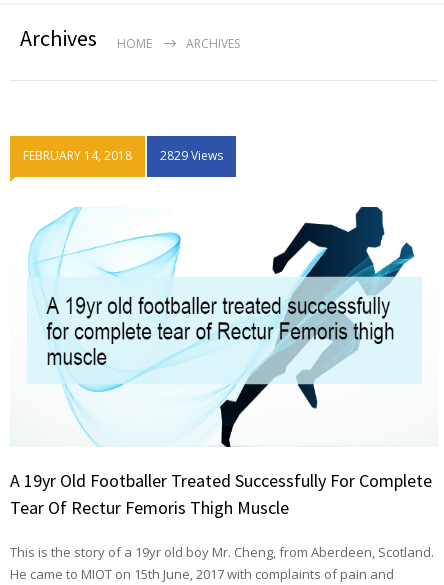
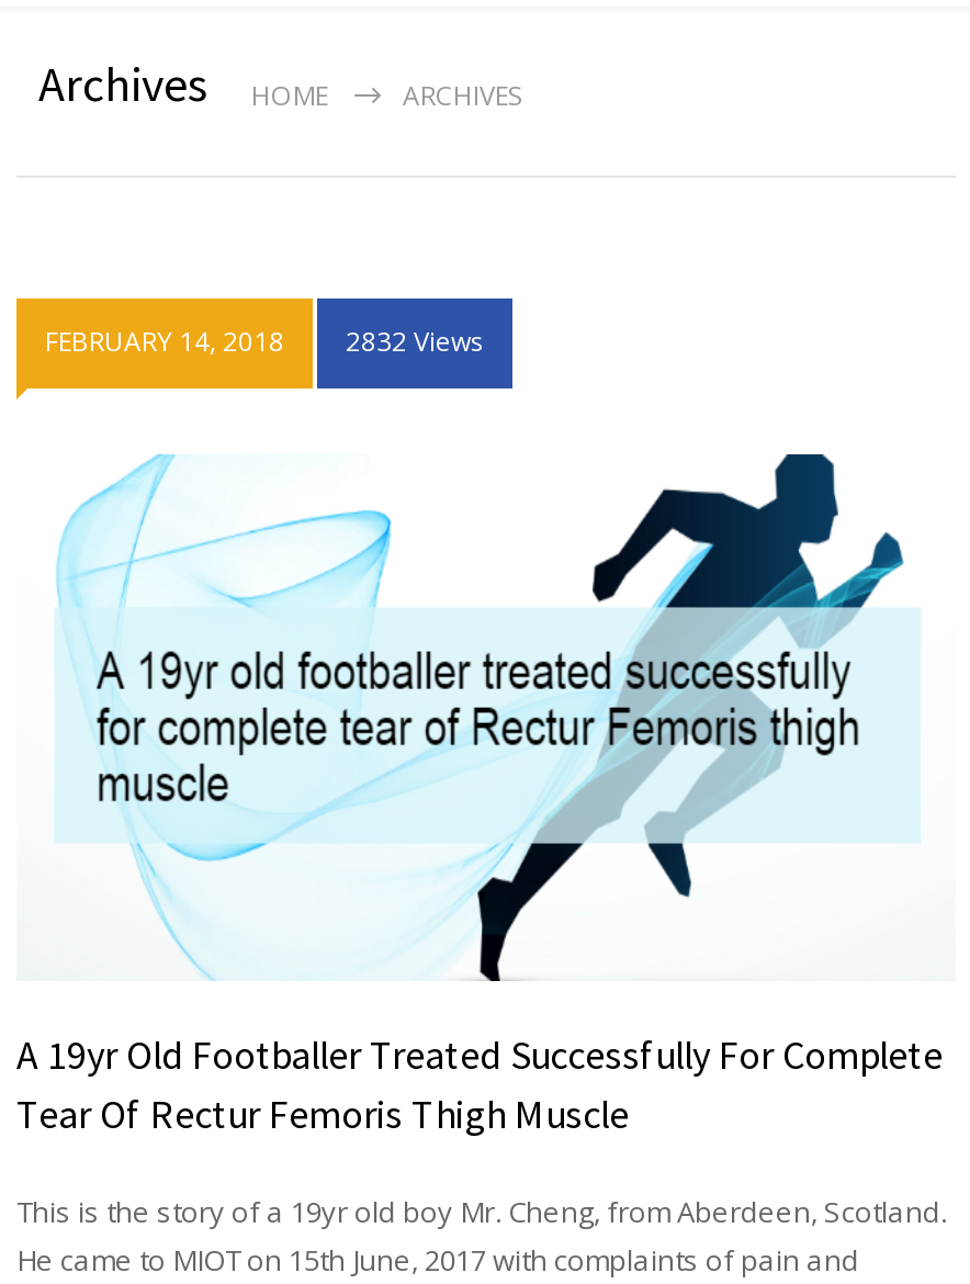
[23,147,223,164] FEBRUARY 14, 2018 2829 Views -> [45,323,484,360] FEBRUARY 14, 2018 2832 Views

